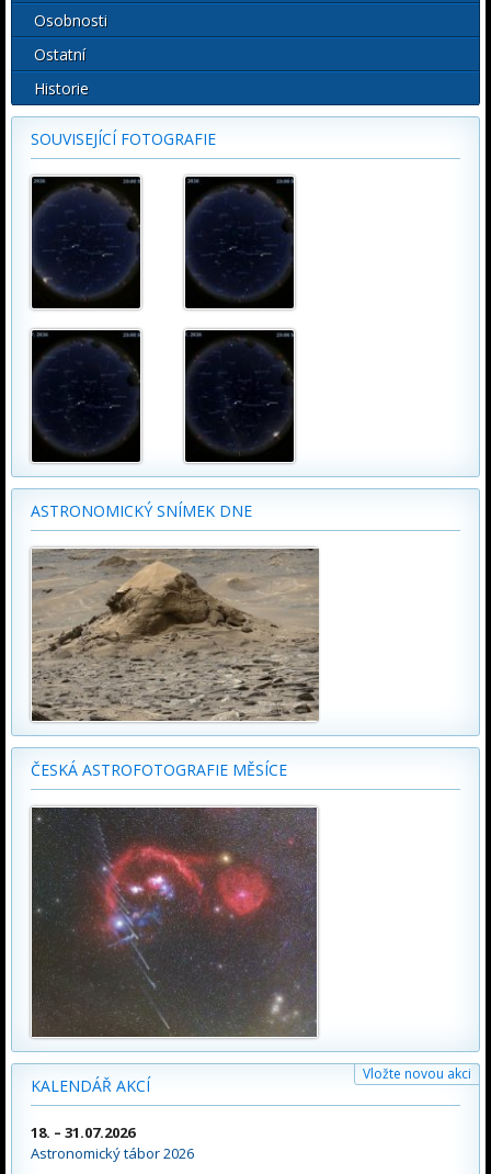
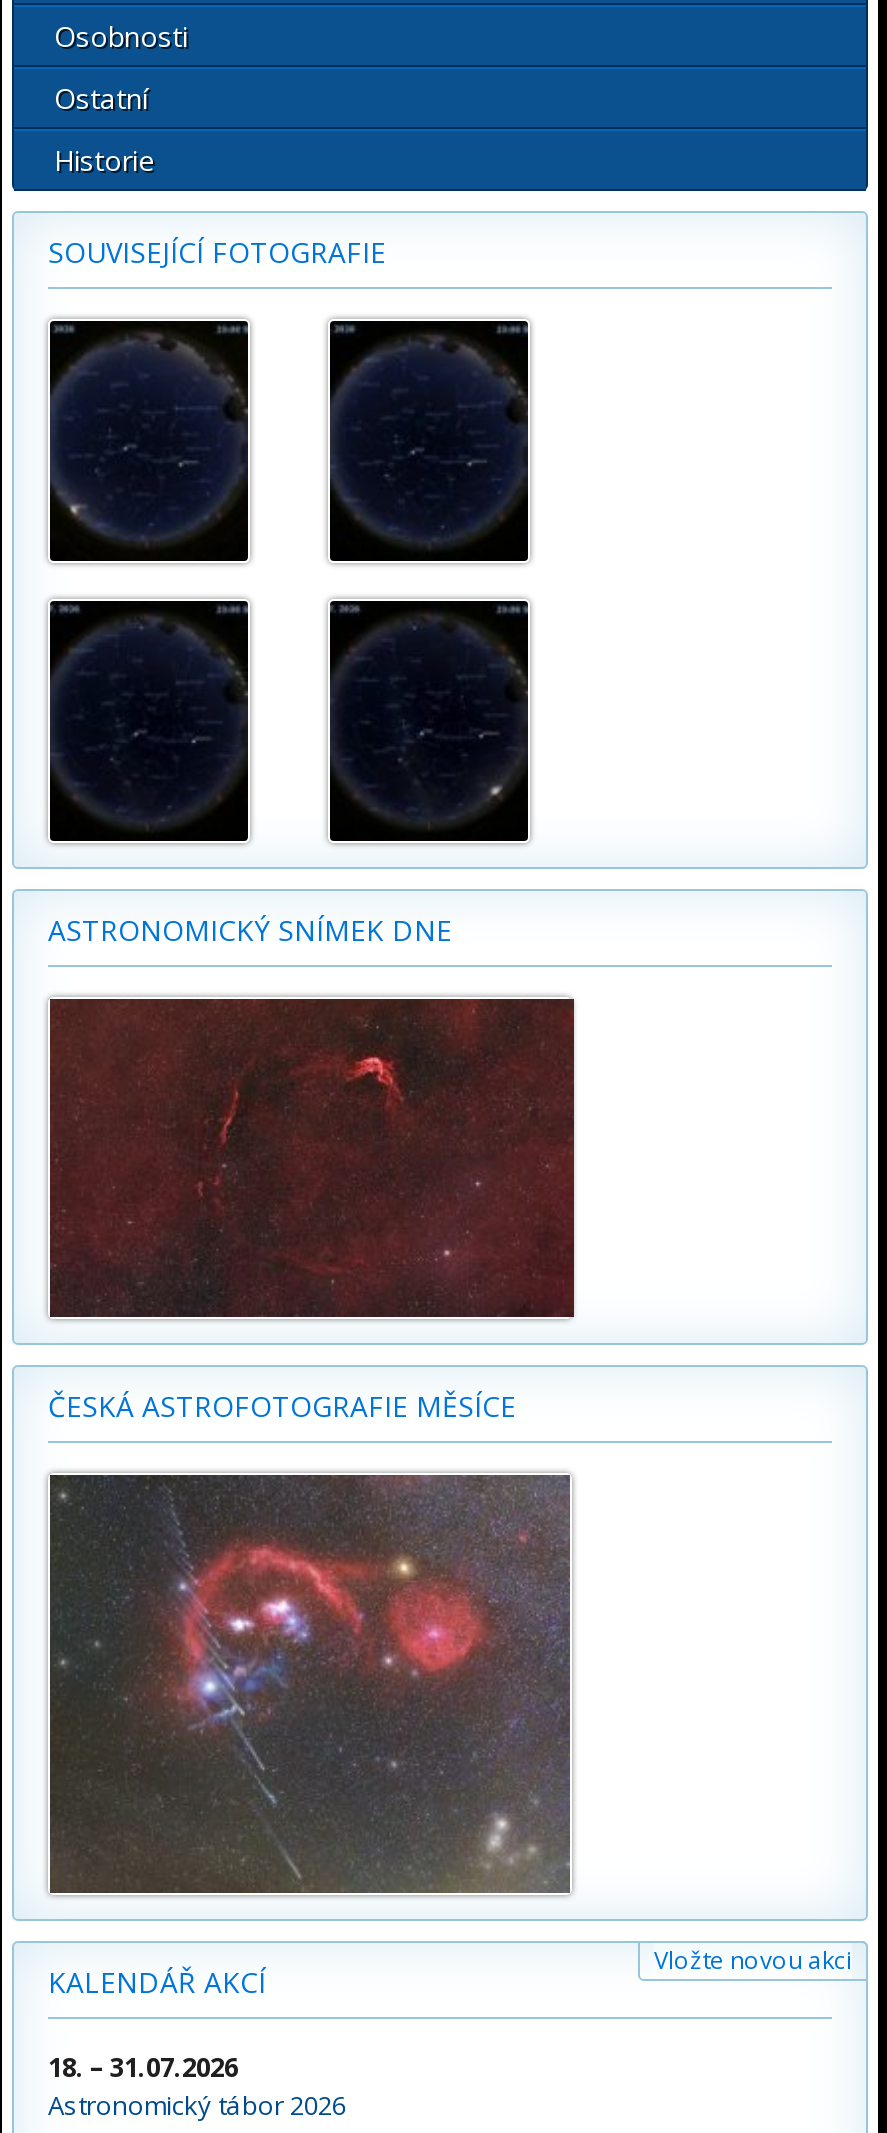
[32,549,319,721] [image] -> [50,999,574,1317] [image]

